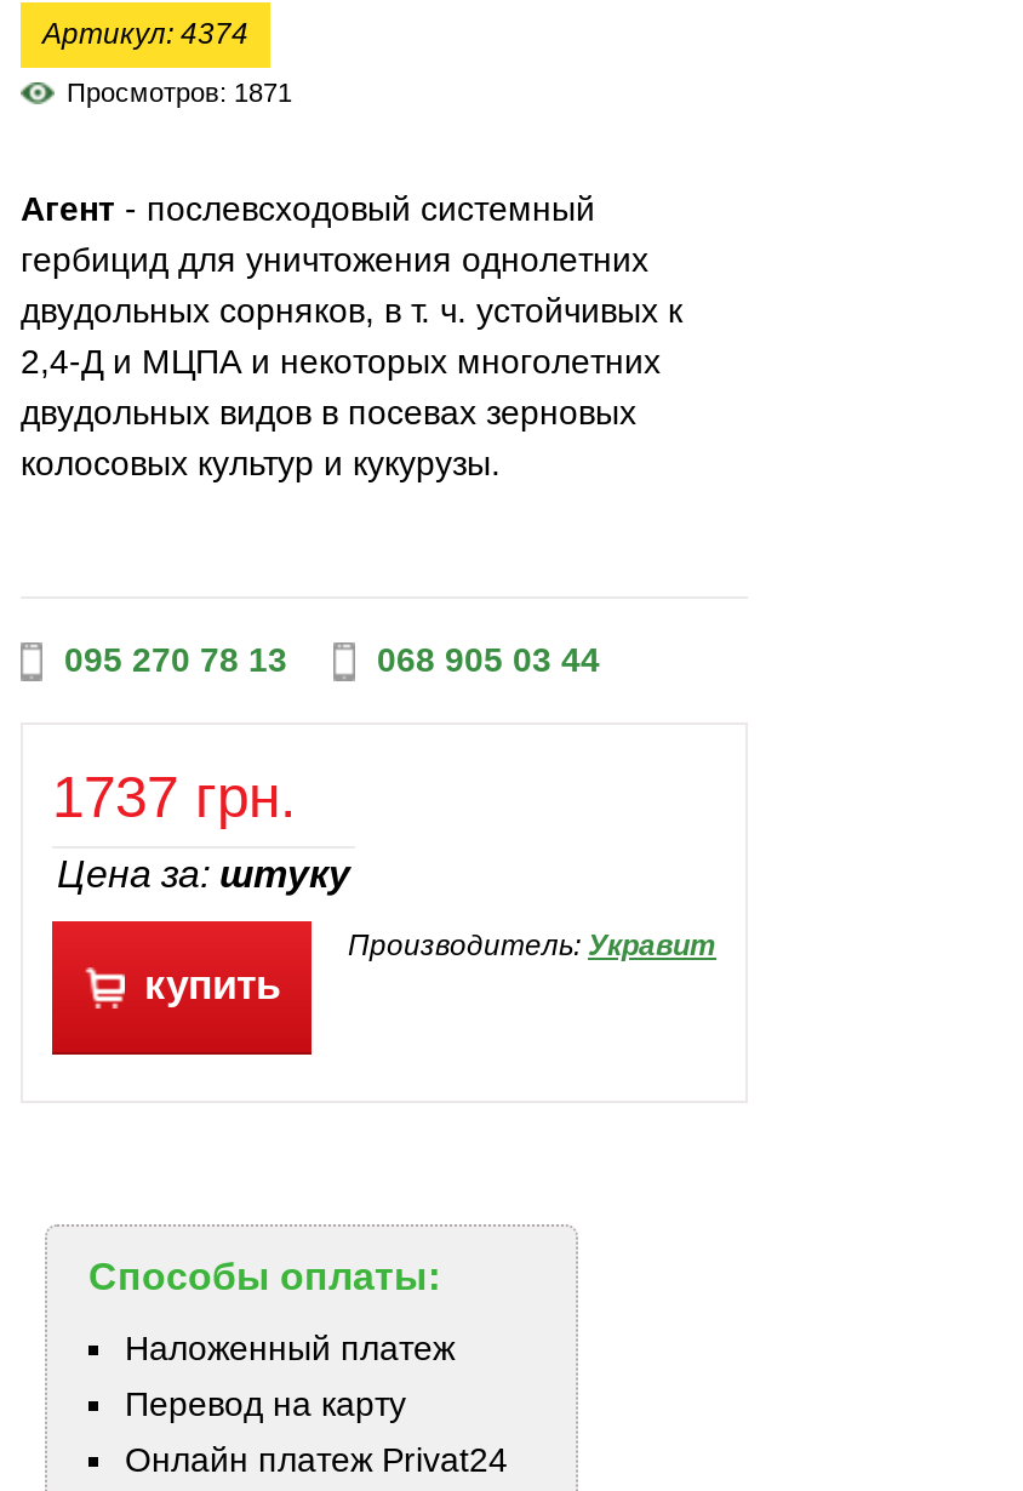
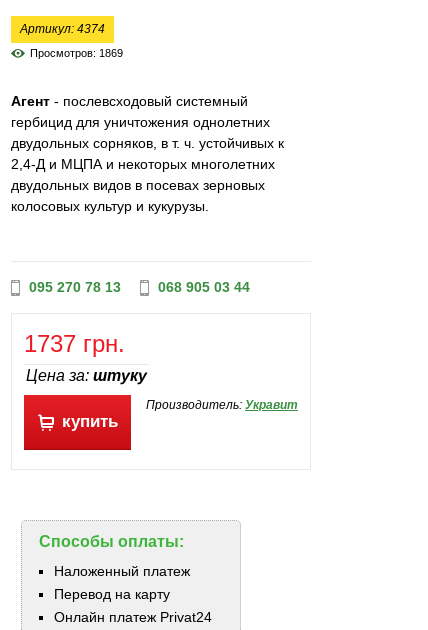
[67,78,292,107] Просмотров: 1871 -> [30,47,123,59] Просмотров: 1869

